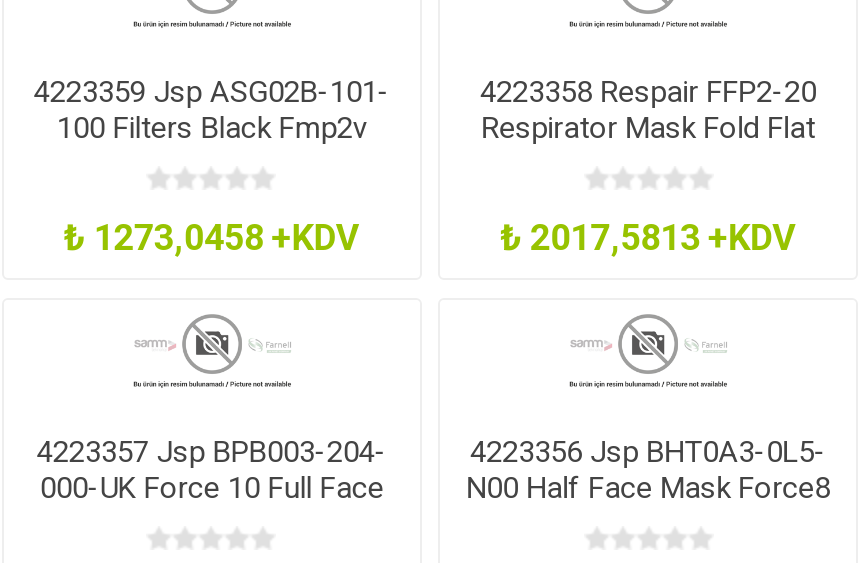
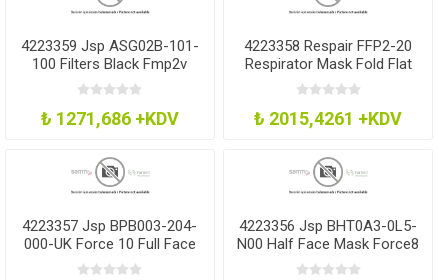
[64,216,360,258] ₺ 1273,0458 +KDV -> [41,108,179,129] ₺ 1271,686 +KDV
[500,216,796,258] ₺ 2017,5813 +KDV -> [254,108,402,129] ₺ 2015,4261 +KDV

